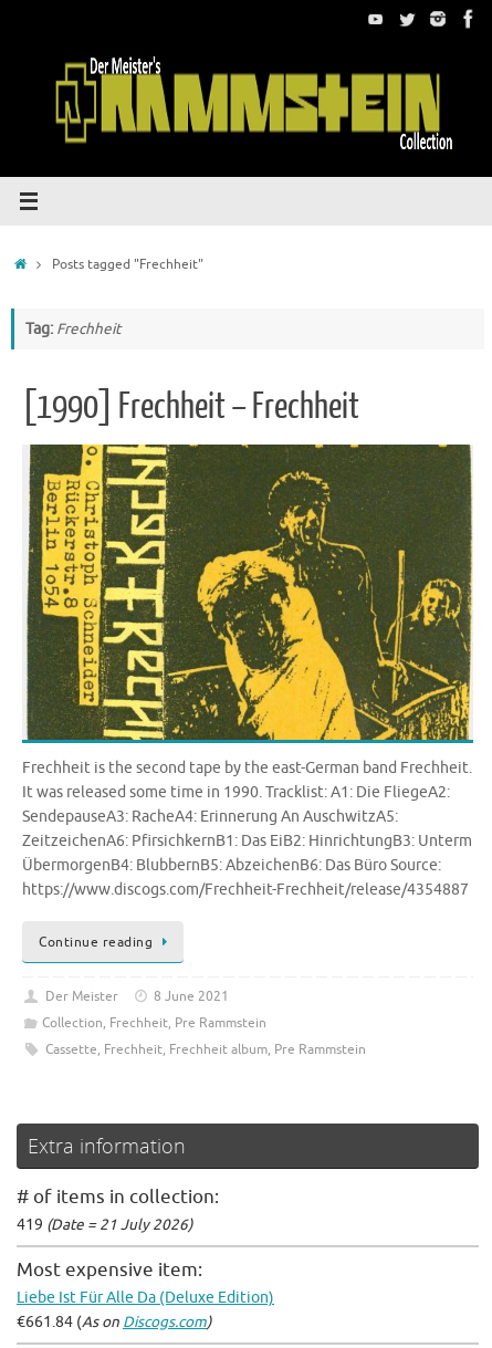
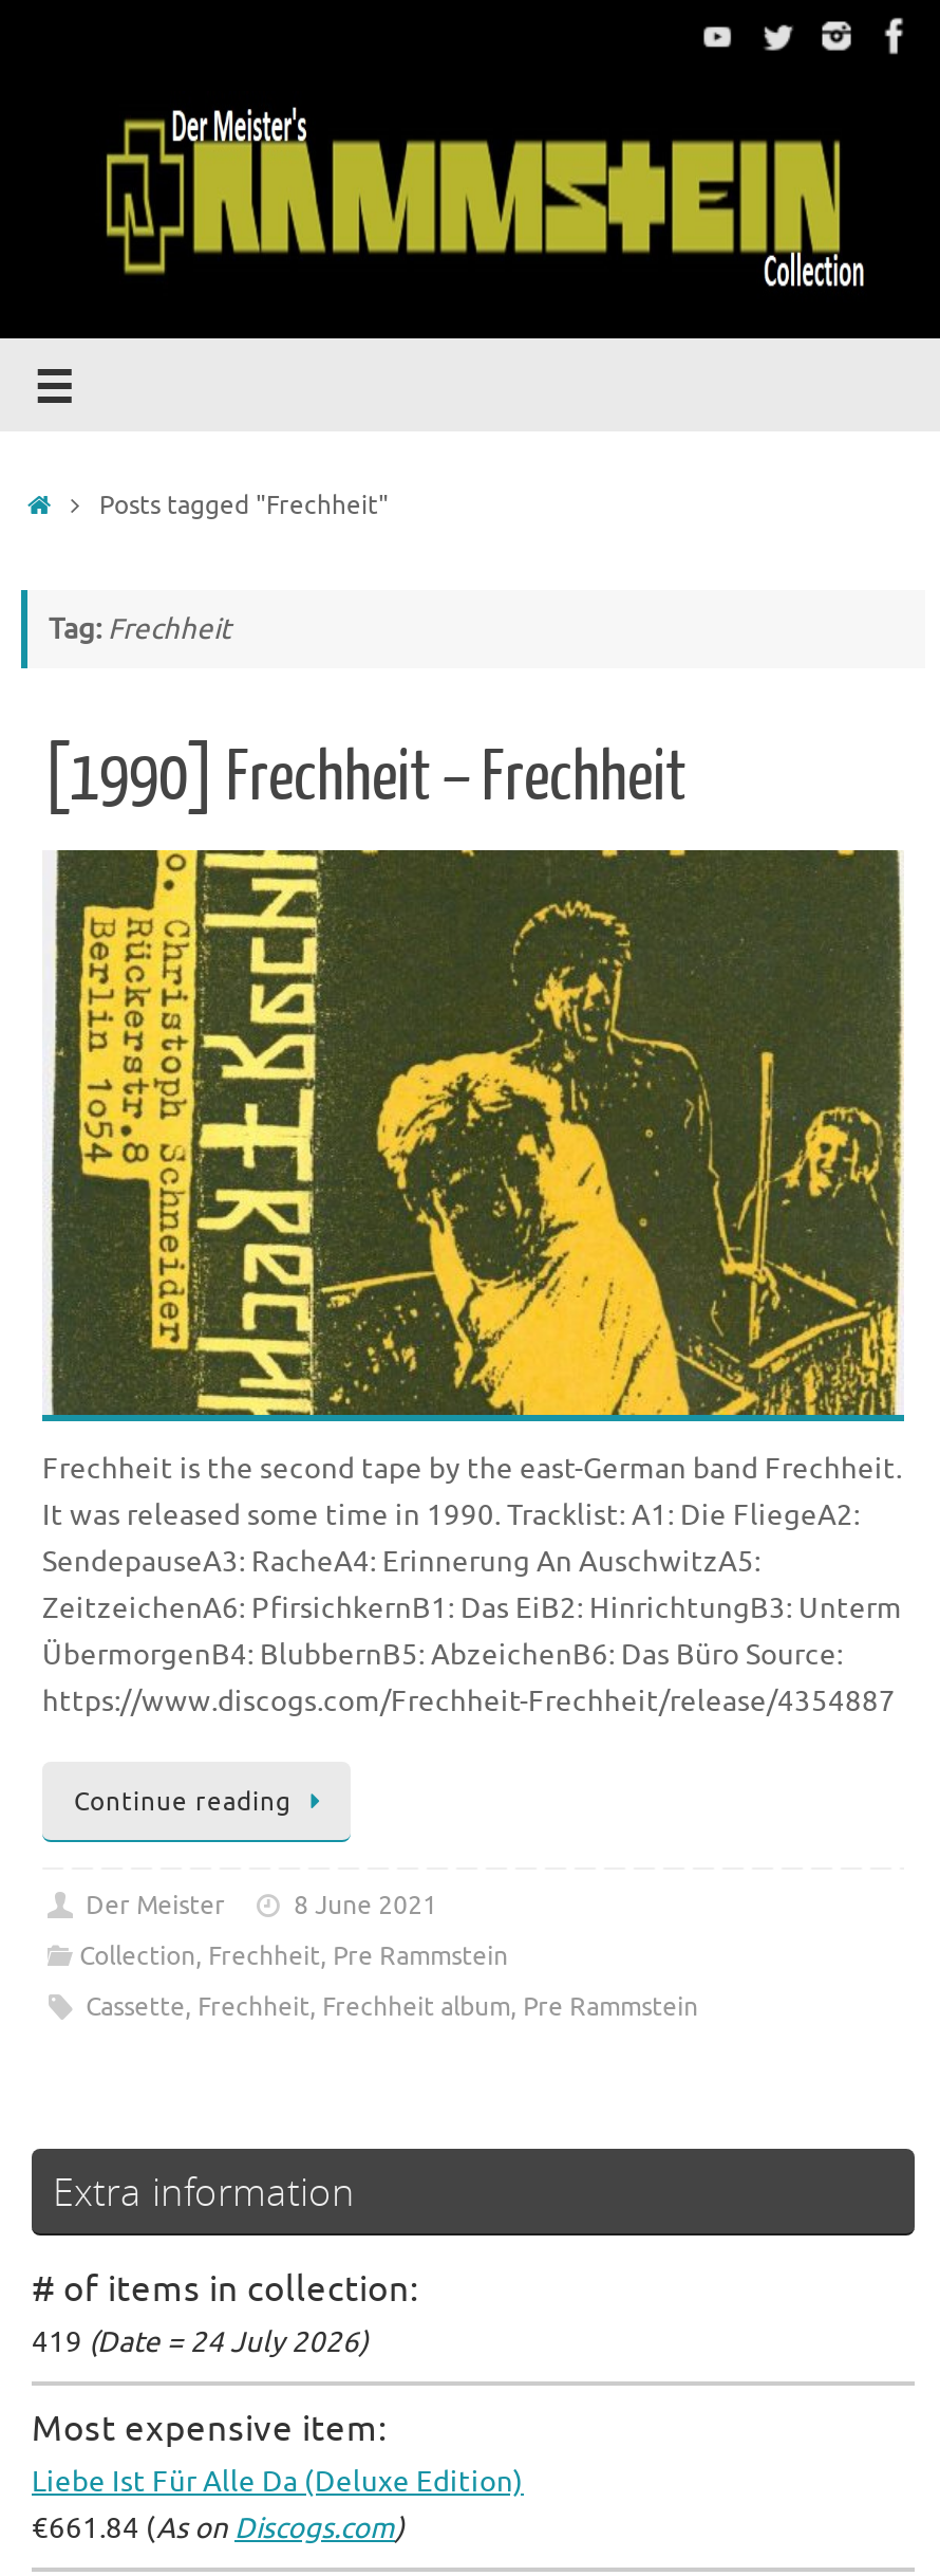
[17,1216,192,1235] 419 (Date = 21 July 2026) -> [32,2325,368,2361] 419 (Date = 24 July 2026)

